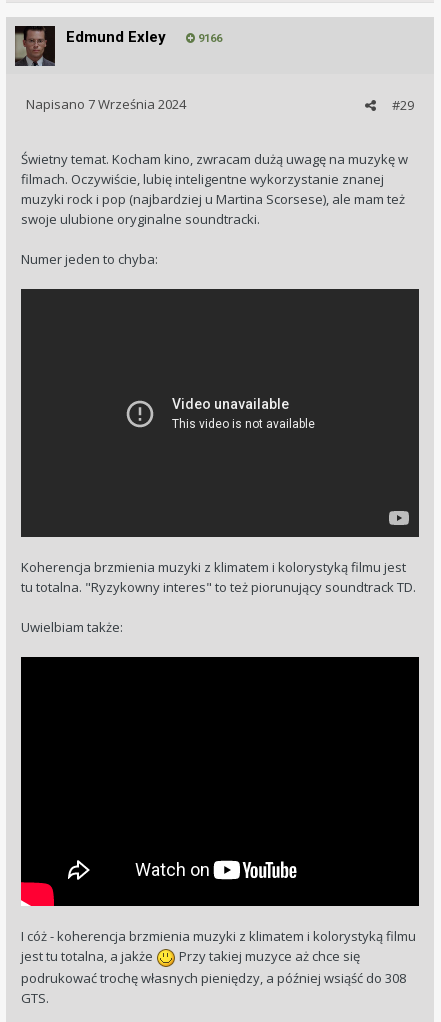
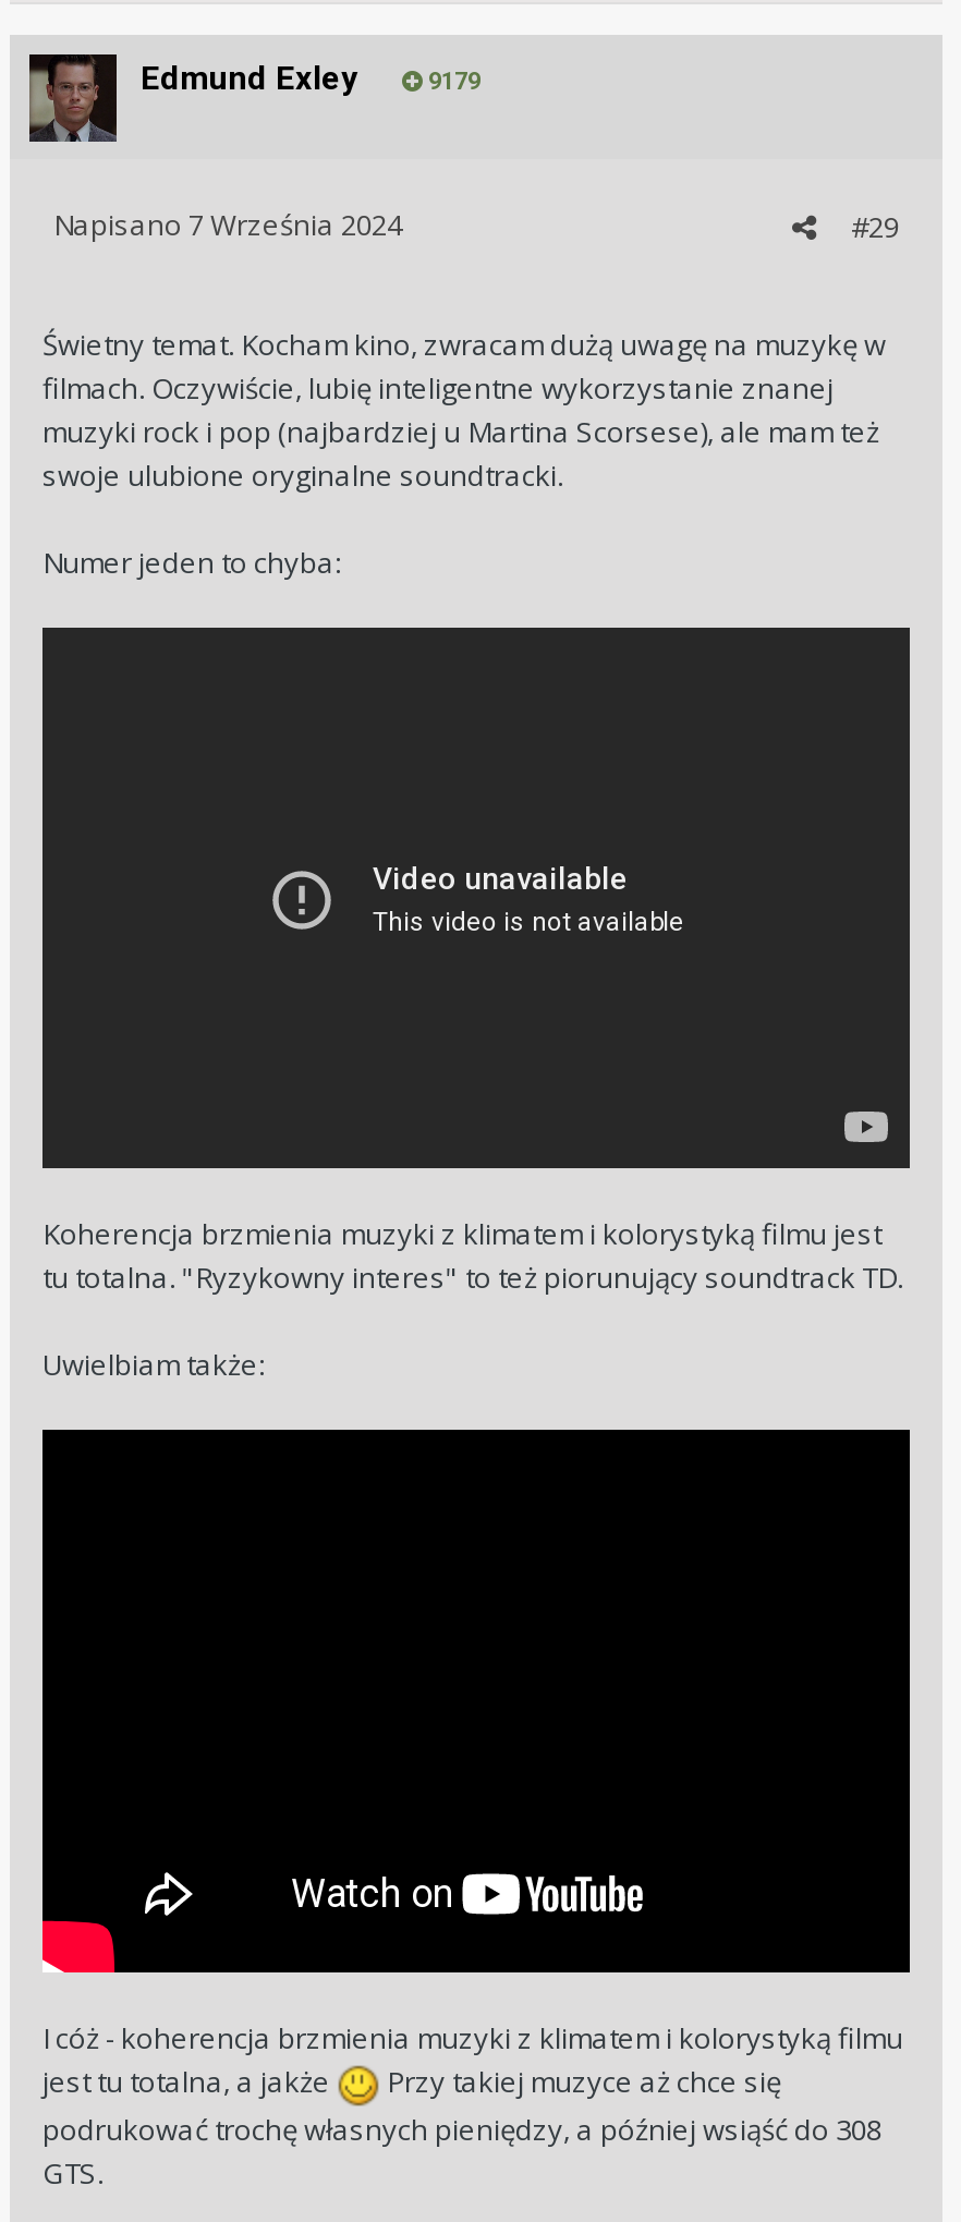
[195,31,222,44] 9166 -> [422,66,480,95] 9179

